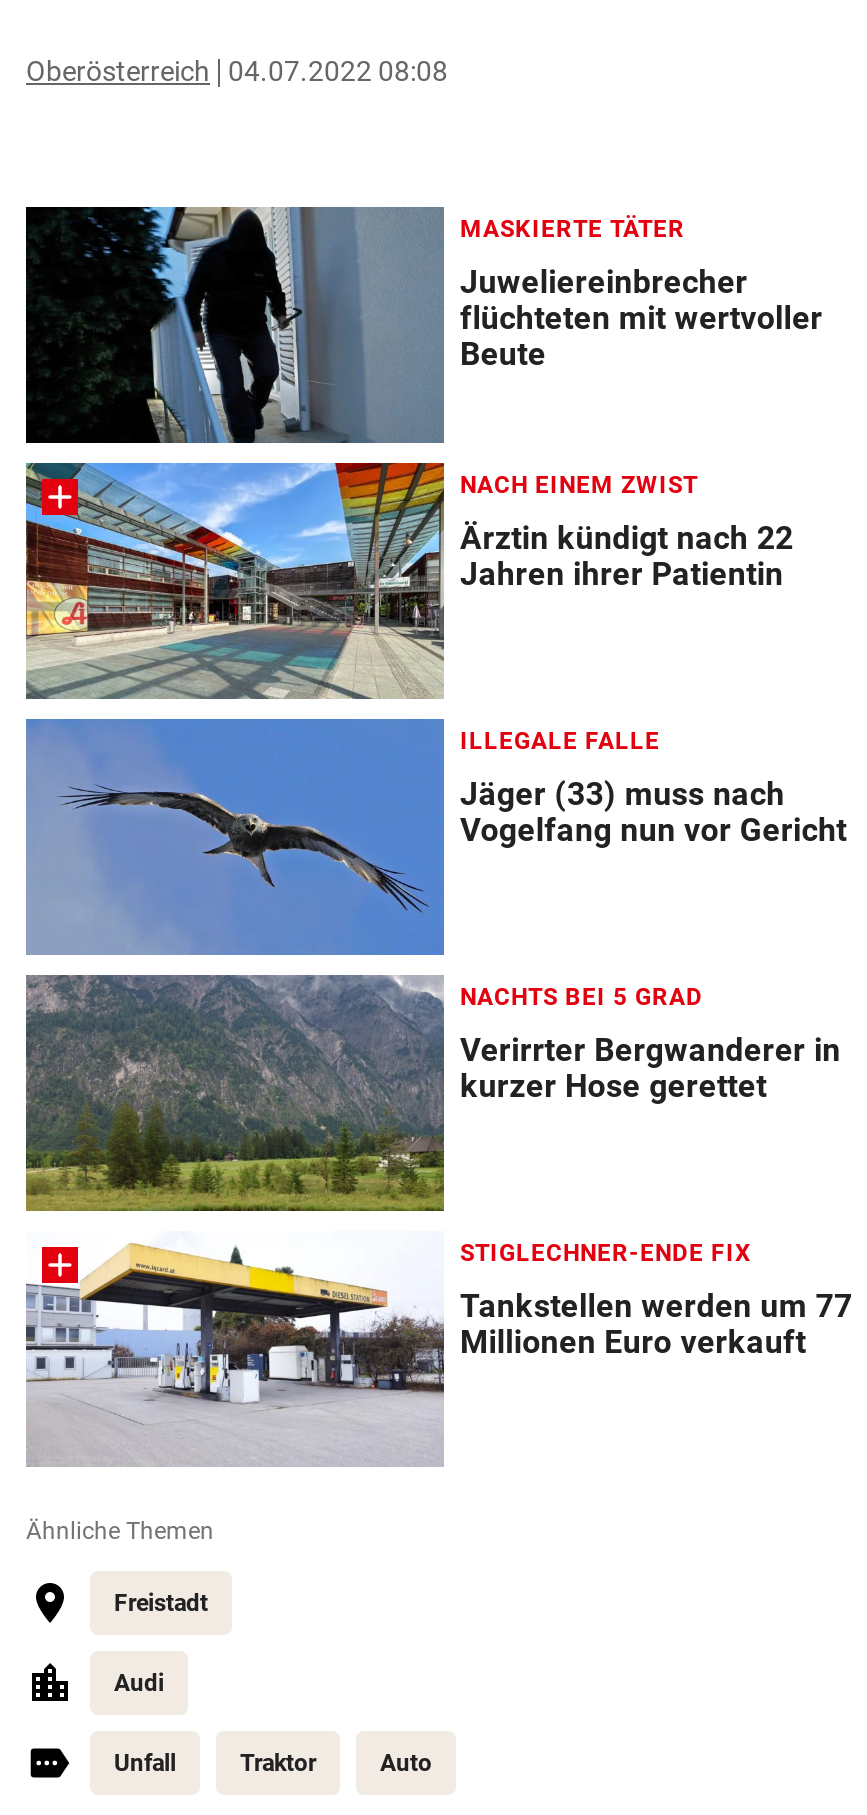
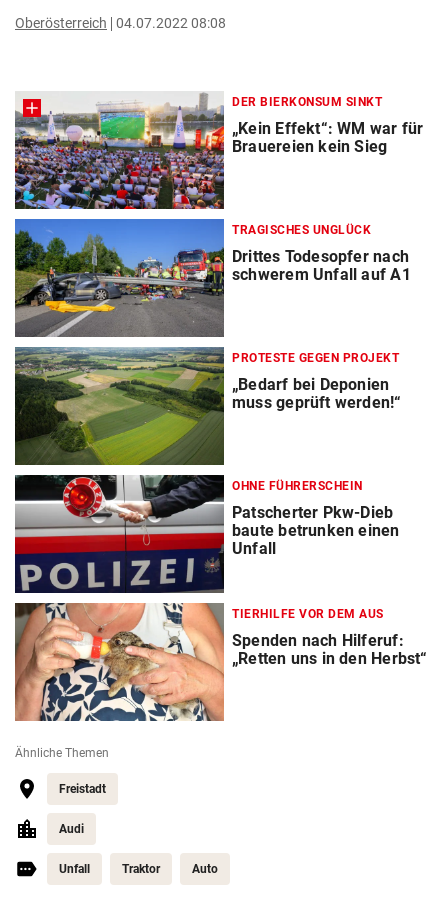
[24,205,685,445] [image] | MASKIERTE TÄTER -> [14,91,382,210] [image] | DER BIERKONSUM SINKT
[460,263,823,373] Juweliereinbrecher | flüchteten mit wertvoller | Beute -> [232,119,423,156] „Kein Effekt“: WM war für | Brauereien kein Sieg
[24,461,698,699] [image] | NACH EINEM ZWIST -> [14,218,371,337] [image] | TRAGISCHES UNGLÜCK
[460,519,794,593] Ärztin kündigt nach 22 | Jahren ihrer Patientin -> [232,247,411,284] Drittes Todesopfer nach | schwerem Unfall auf A1
[24,719,660,957] [image] | ILLEGALE FALLE -> [14,347,399,466] [image] | PROTESTE GEGEN PROJEKT
[460,775,847,849] Jäger (33) muss nach | Vogelfang nun vor Gericht -> [232,375,401,412] „Bedarf bei Deponien | muss geprüft werden!“
[24,973,703,1213] [image] | NACHTS BEI 5 GRAD -> [14,474,362,594] [image] | OHNE FÜHRERSCHEIN
[460,1032,841,1106] Verirrter Bergwanderer in | kurzer Hose gerettet -> [232,503,399,558] Patscherter Pkw-Dieb | baute betrunken einen | Unfall
[26,1231,752,1467] [image] | STIGLECHNER-ENDE FIX -> [14,602,383,721] [image] | TIERHILFE VOR DEM AUS
[460,1288,852,1362] Tankstellen werden um 77 | Millionen Euro verkauft -> [232,631,428,668] Spenden nach Hilferuf: | „Retten uns in den Herbst“

